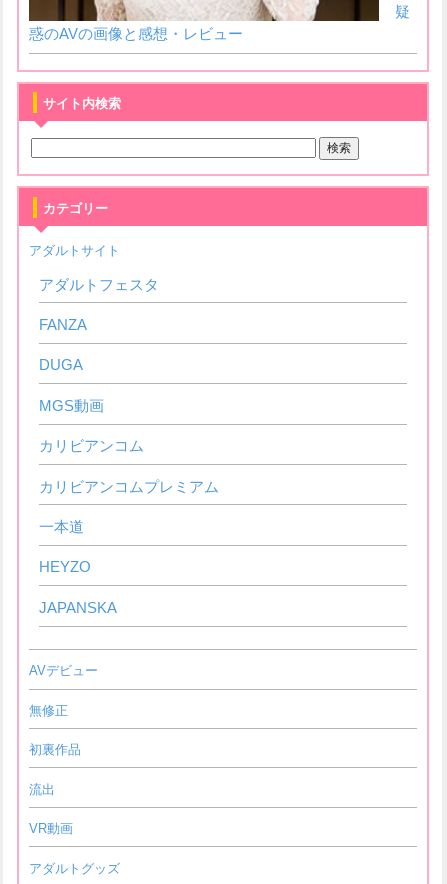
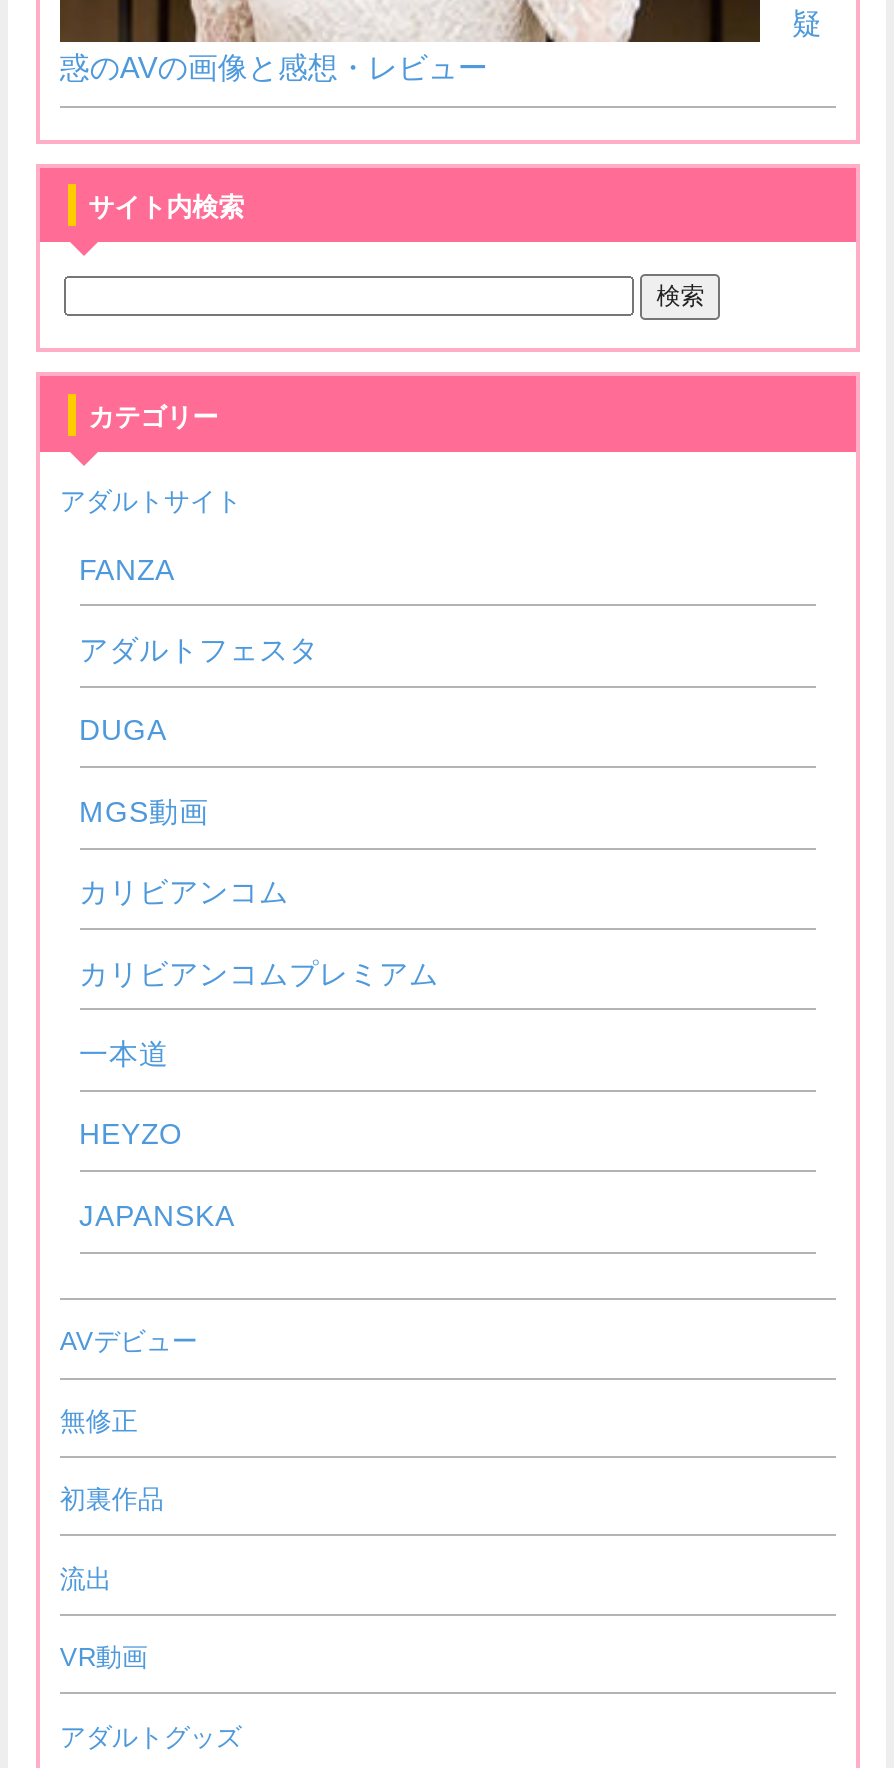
moved [38,277,158,293] -> [79,634,319,666]: アダルトフェスタ
moved [38,317,86,333] -> [79,553,175,585]: FANZA

